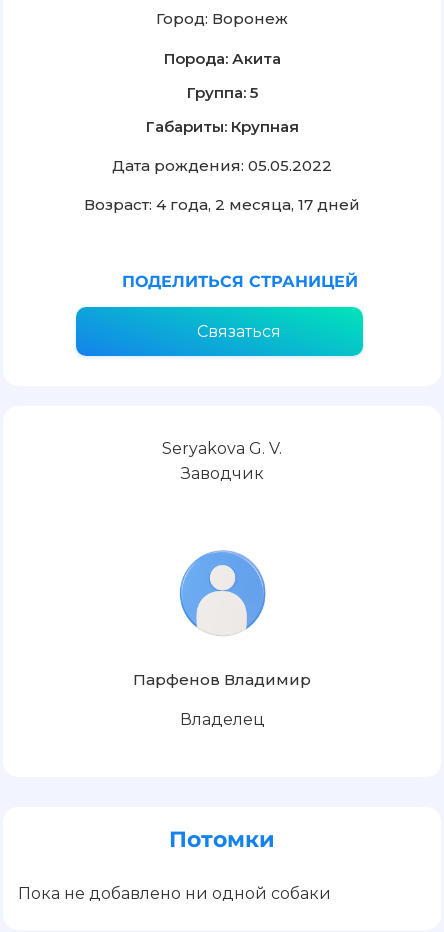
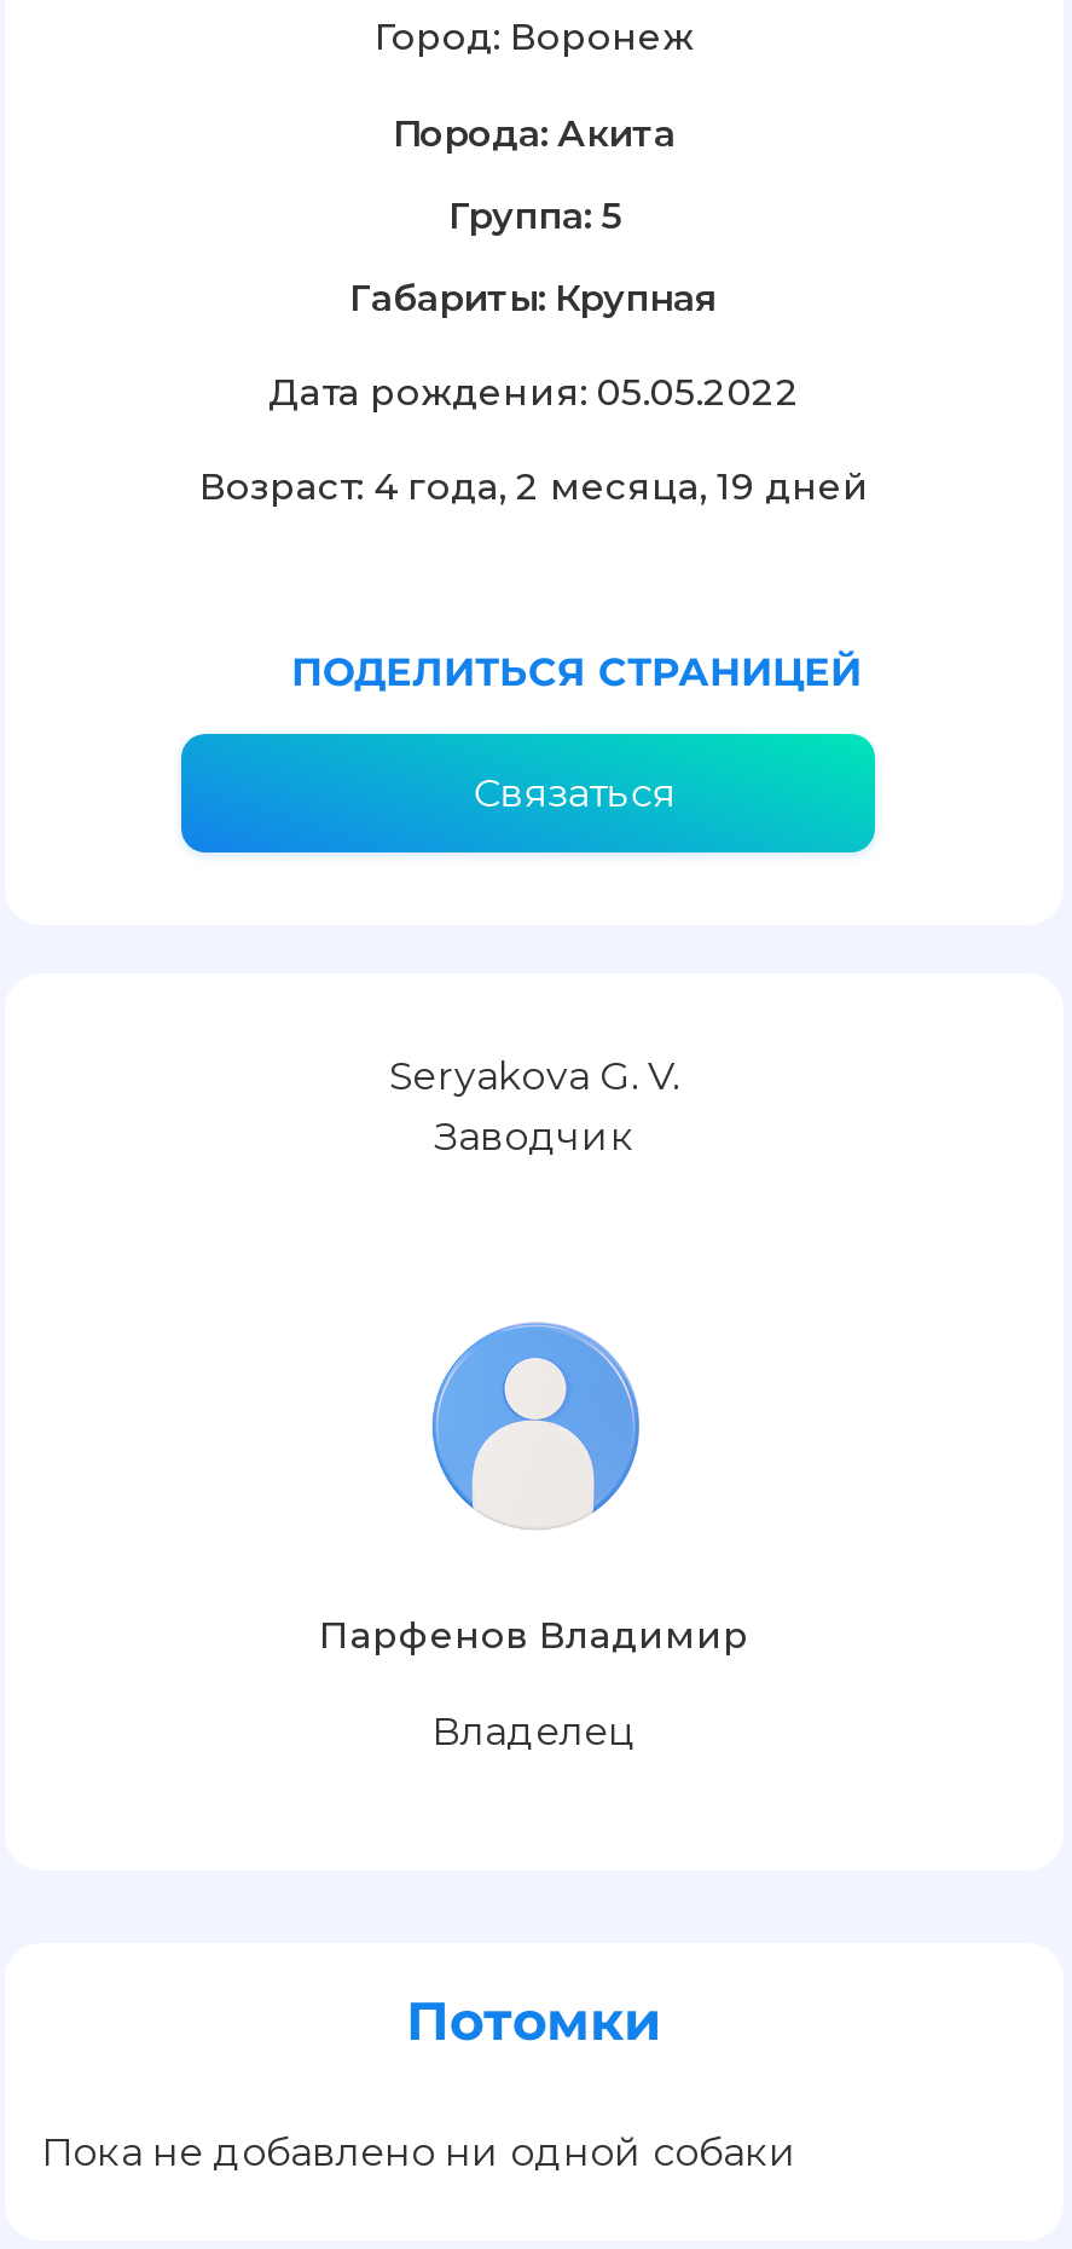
[84,195,360,214] Возраст: 4 года, 2 месяца, 17 дней -> [199,463,869,509] Возраст: 4 года, 2 месяца, 19 дней

